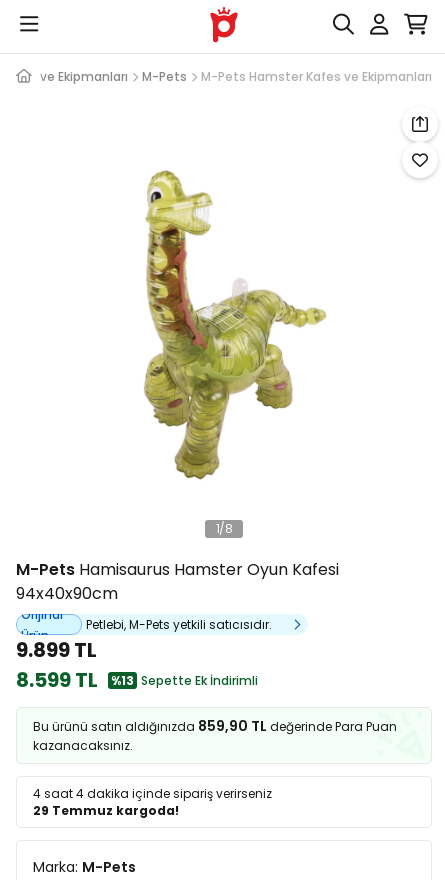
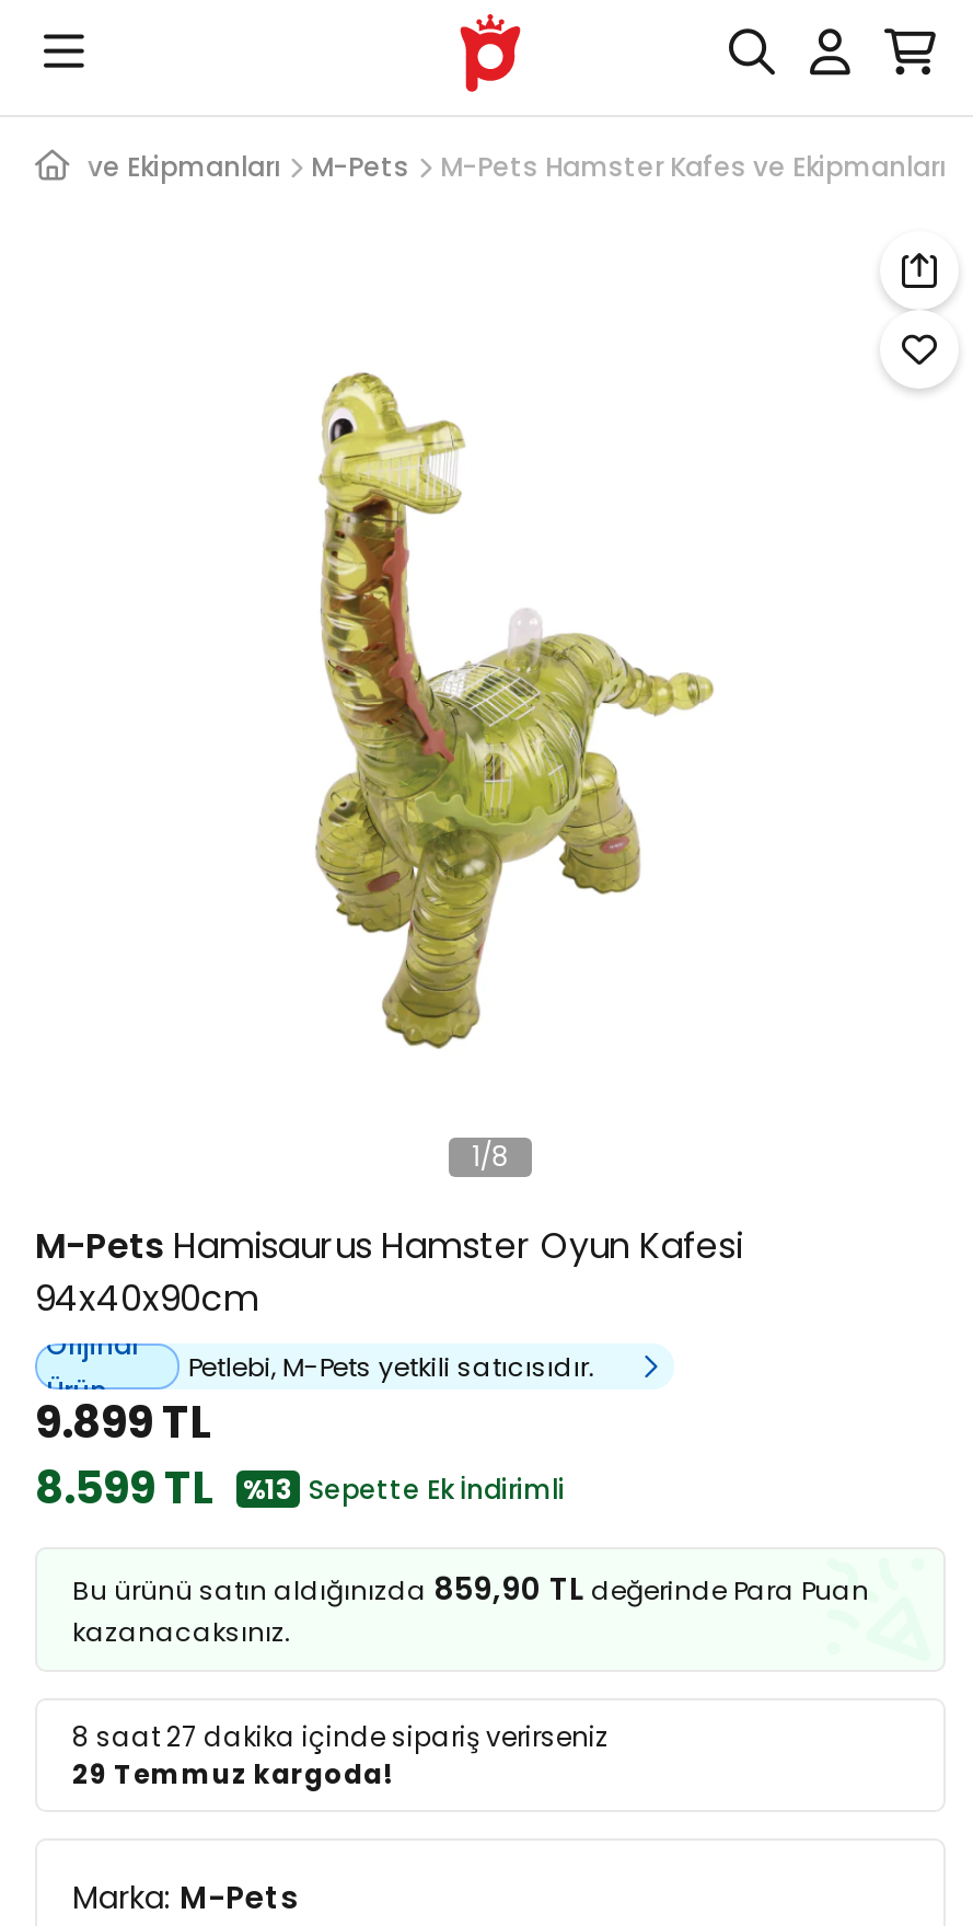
[33,785,272,802] 4 saat 4 dakika içinde sipariş verirseniz -> [72,1718,609,1755] 8 saat 27 dakika içinde sipariş verirseniz

